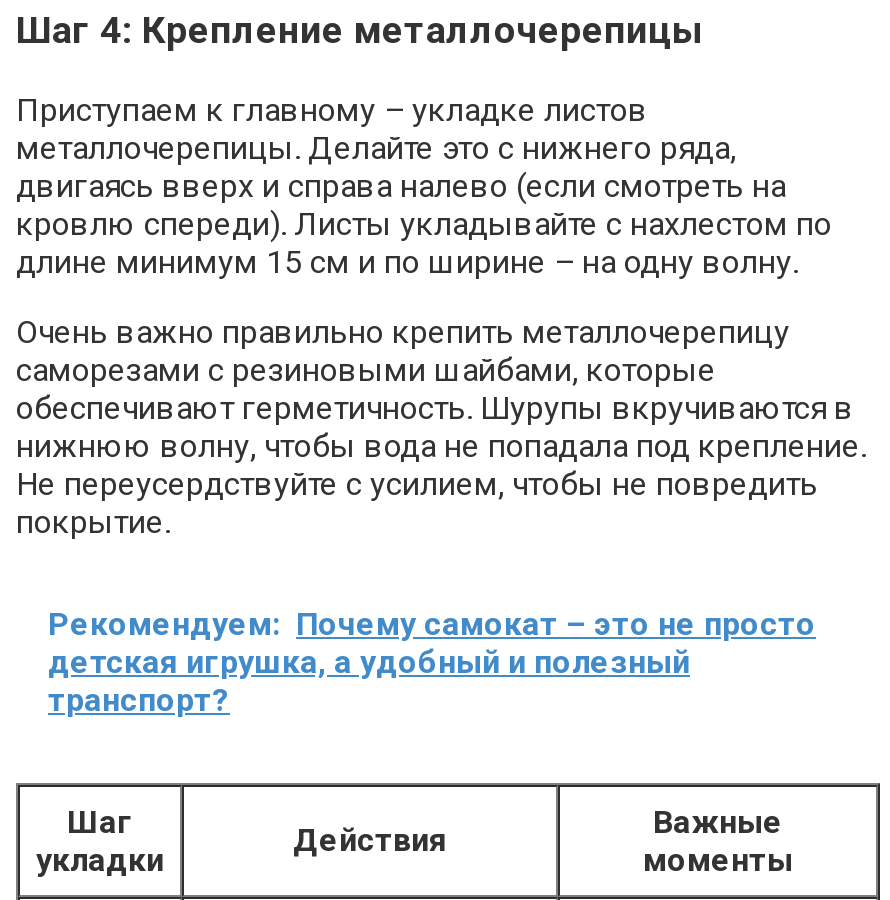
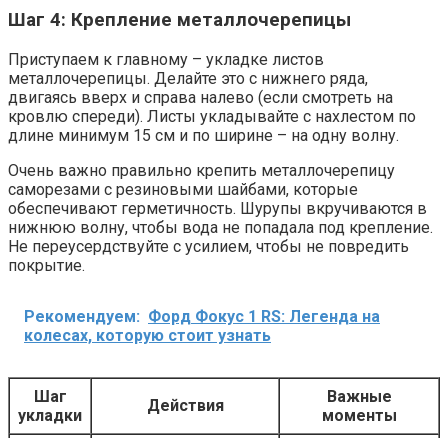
[48,605,816,719] Рекомендуем: Почему самокат – это не просто | детская игрушка, а удобный и полезный | транспорт? -> [24,307,380,345] Рекомендуем: Форд Фокус 1 RS: Легенда на | колесах, которую стоит узнать

